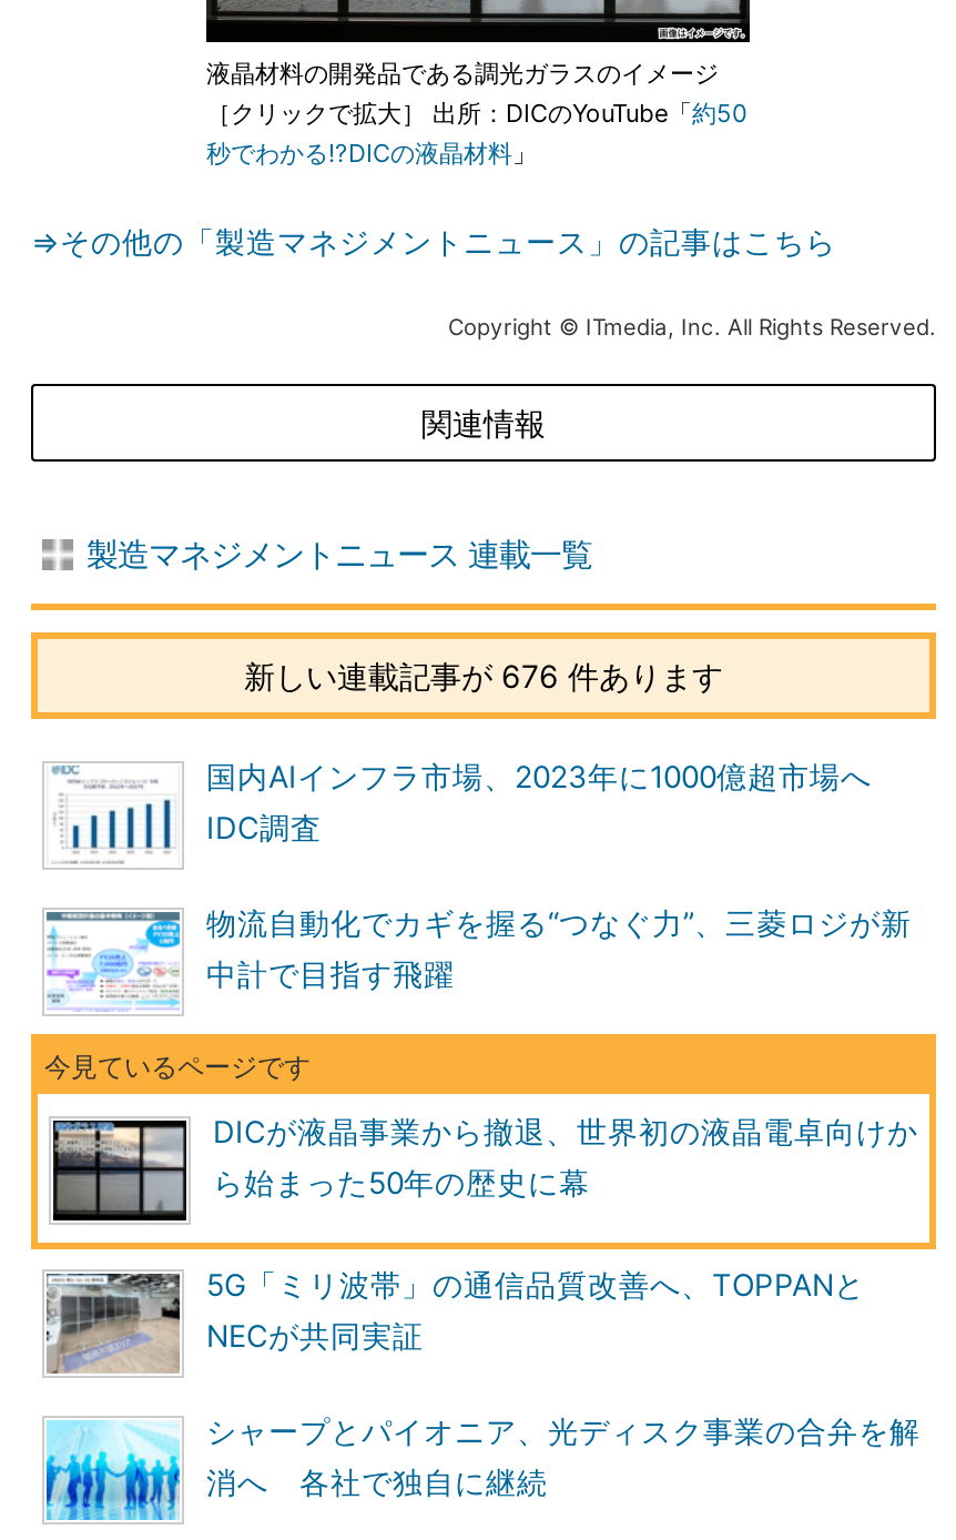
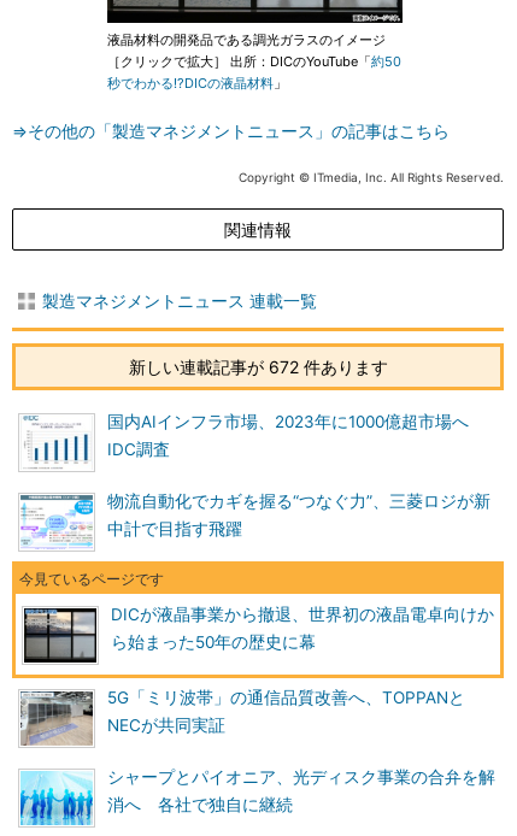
[244,657,723,695] 新しい連載記事が 676 件あります -> [128,357,387,377] 新しい連載記事が 672 件あります

